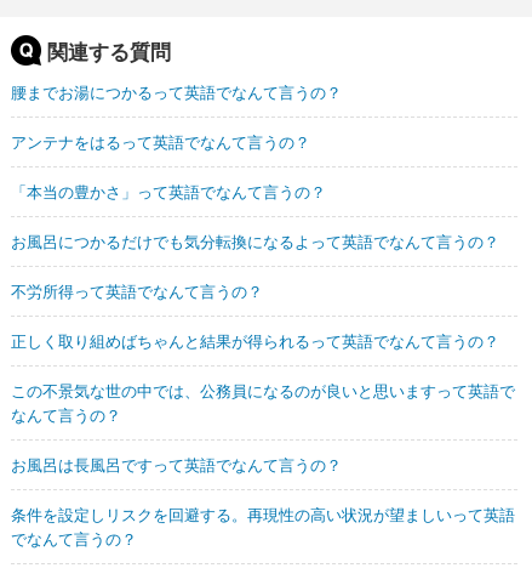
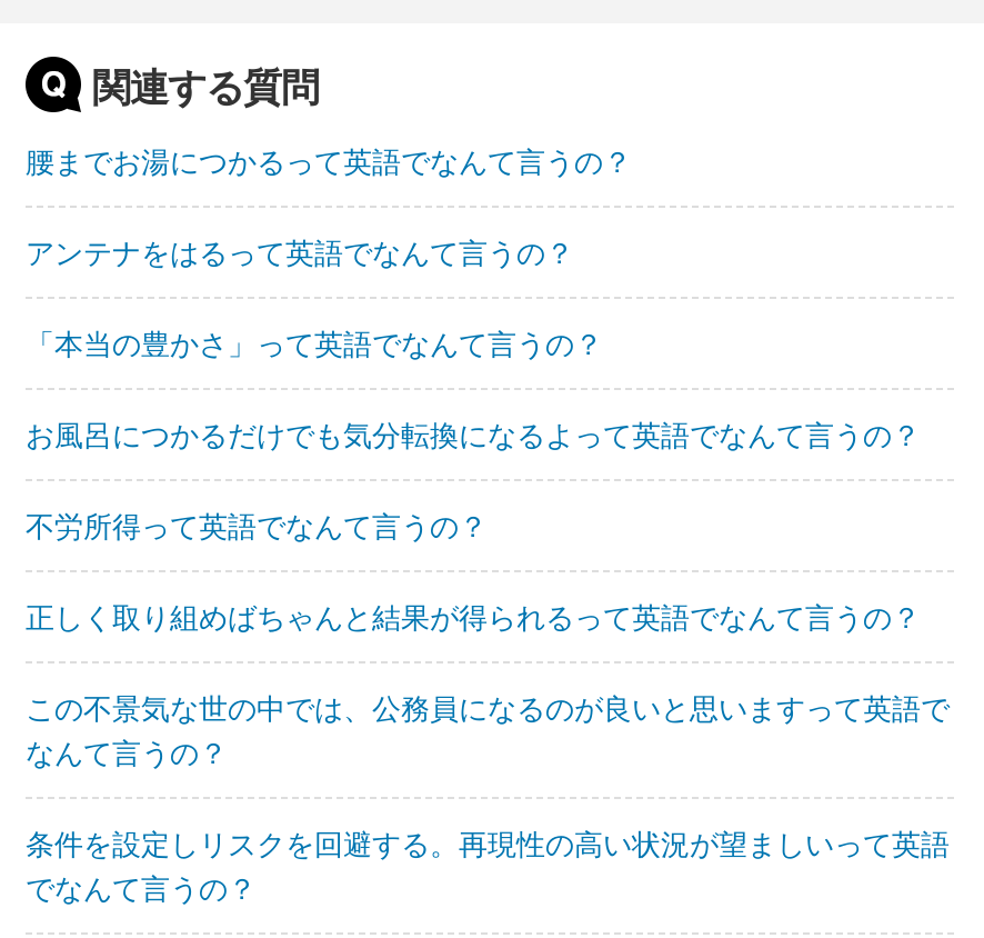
[11,453,342,475] お風呂は長風呂ですって英語でなんて言うの？ -> none

